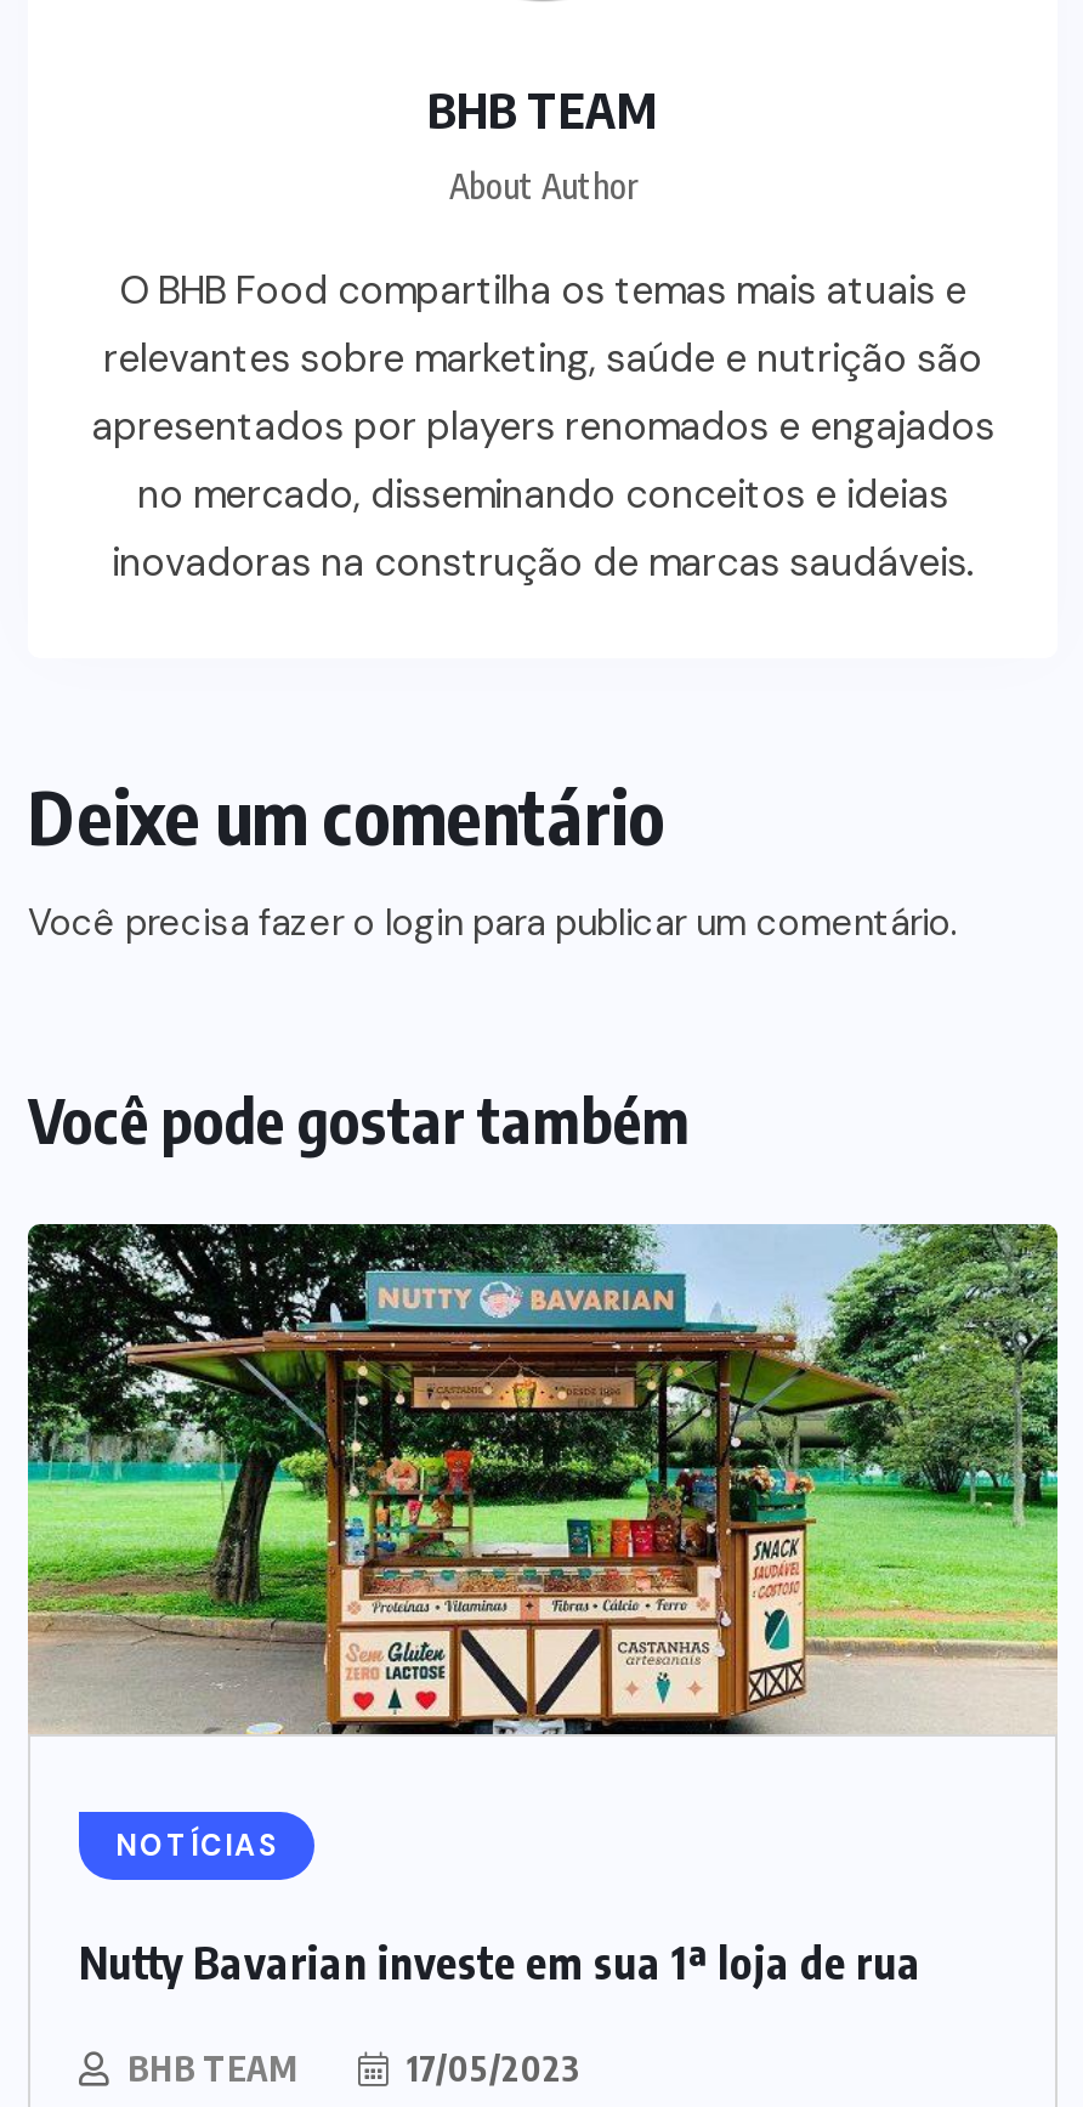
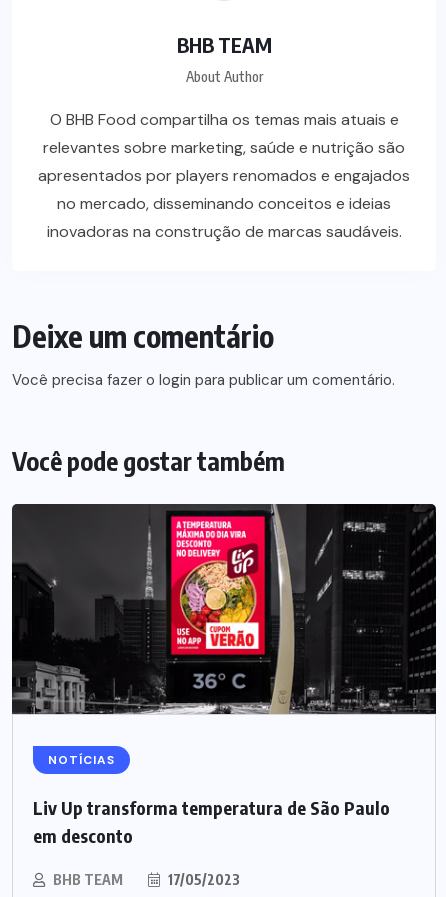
[25,1222,1060,1737] [image] -> [11,503,437,715] [image]
[79,1933,922,1989] Nutty Bavarian investe em sua 1ª loja de rua -> [33,796,390,847] Liv Up transforma temperatura de São Paulo | em desconto

